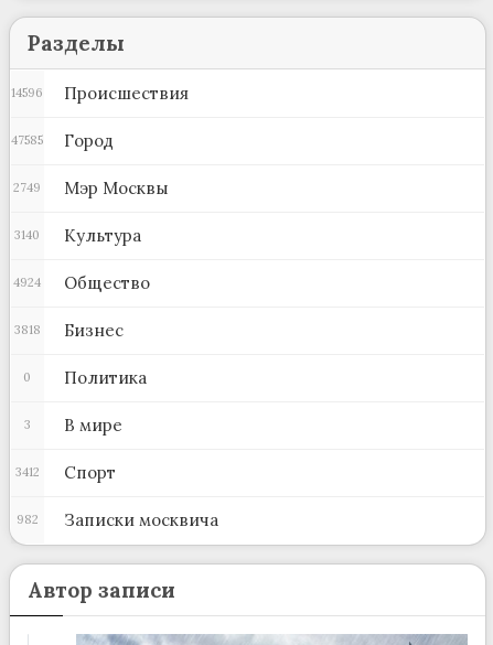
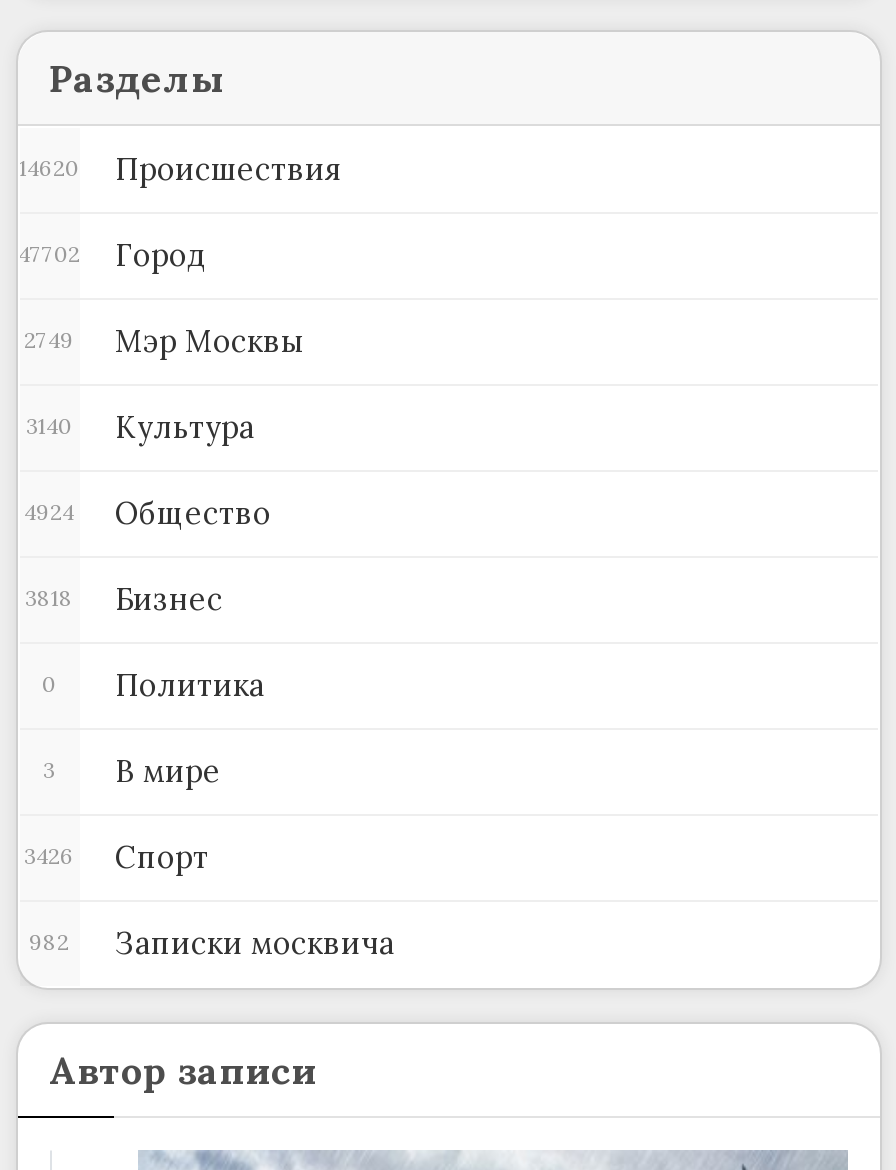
[11,83,188,104] 14596 Происшествия -> [19,150,341,188] 14620 Происшествия
[11,130,113,151] 47585 Город -> [18,236,205,274] 47702 Город
[15,462,115,483] 3412 Спорт -> [24,838,209,876] 3426 Спорт

